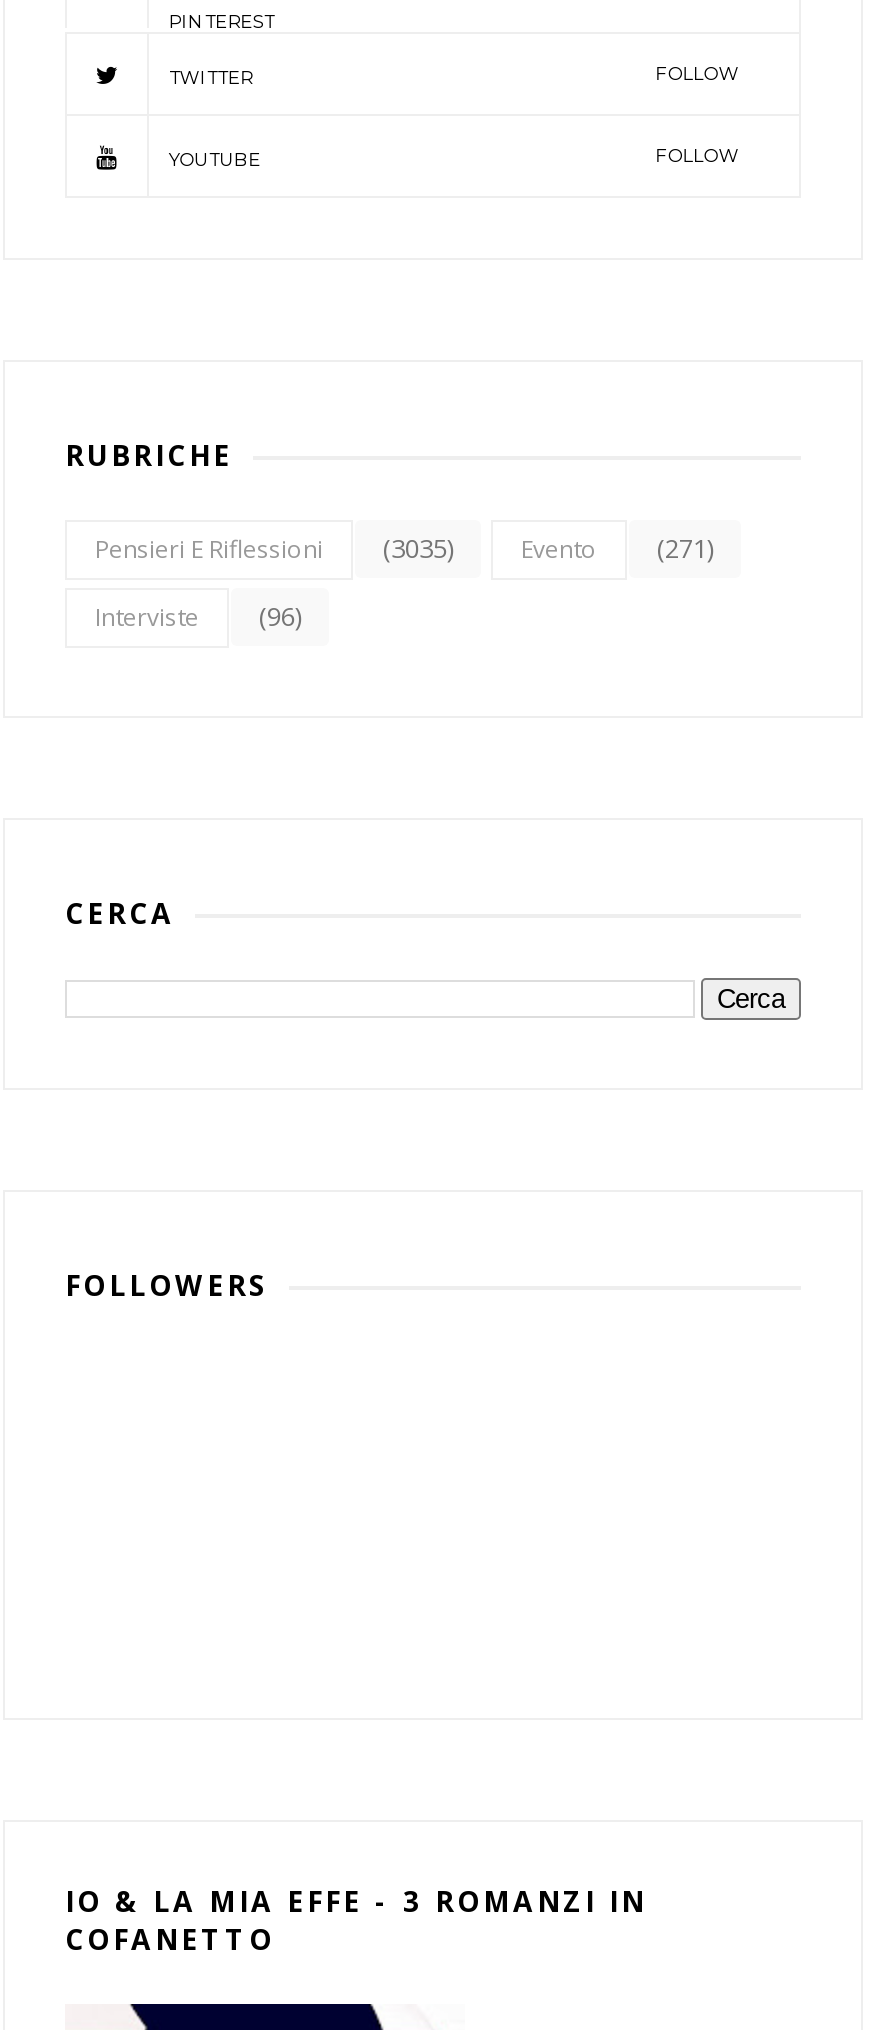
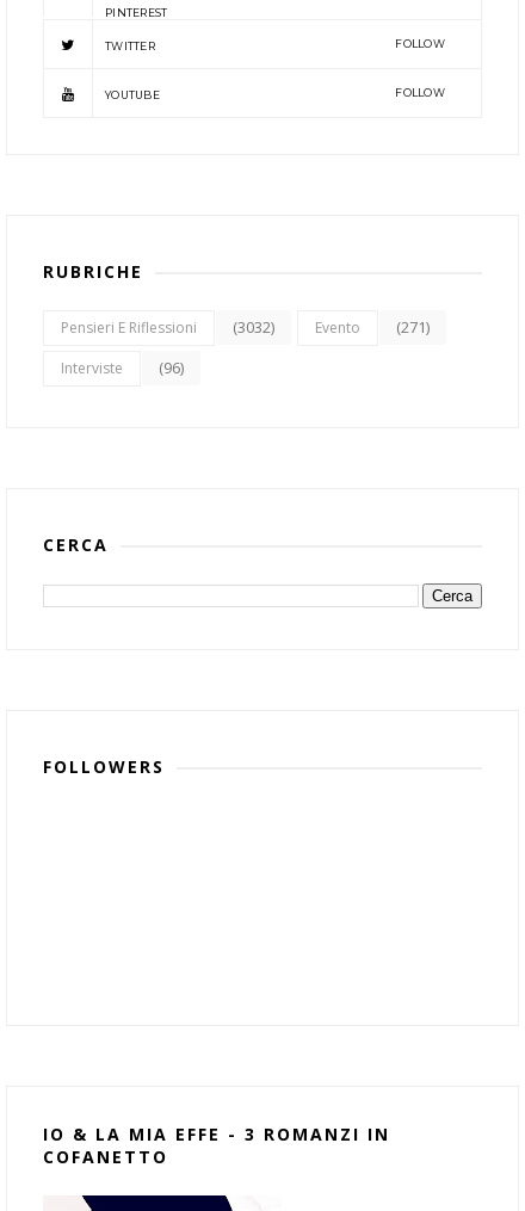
[95,529,713,565] Pensieri E Riflessioni (3035) Evento (271) -> [61,316,430,337] Pensieri E Riflessioni (3032) Evento (271)

